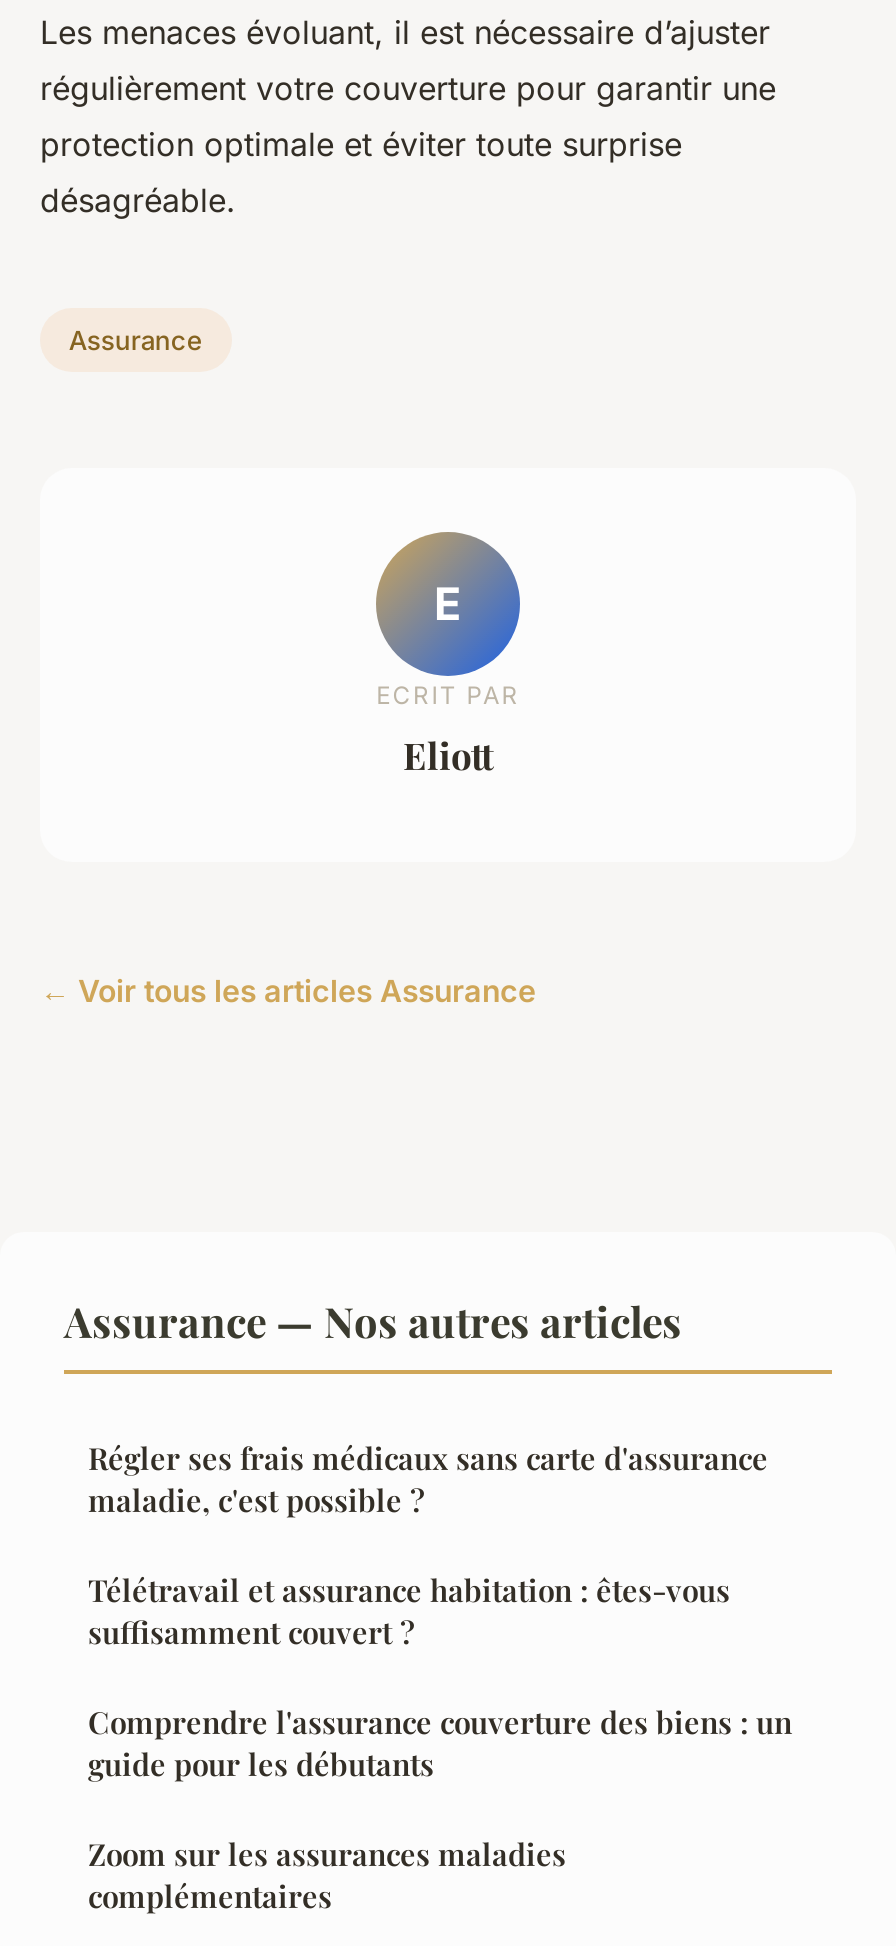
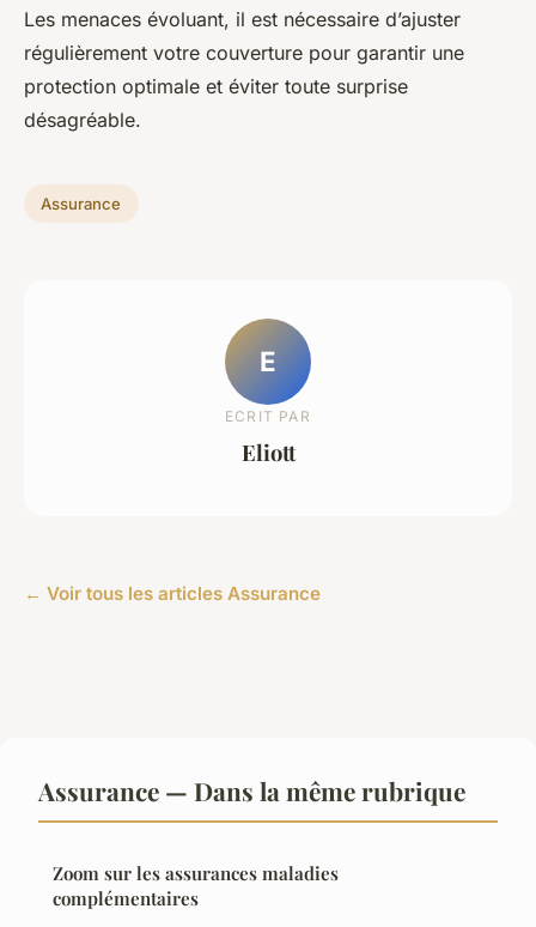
[64,1292,792,1784] Assurance — Nos autres articles | Régler ses frais médicaux sans carte d'assurance | maladie, c'est possible ? | Télétravail et assurance habitation : êtes-vous | suffisamment couvert ? | Comprendre l'assurance couverture des biens : un | guide pour les débutants -> [38,774,465,807] Assurance — Dans la même rubrique

